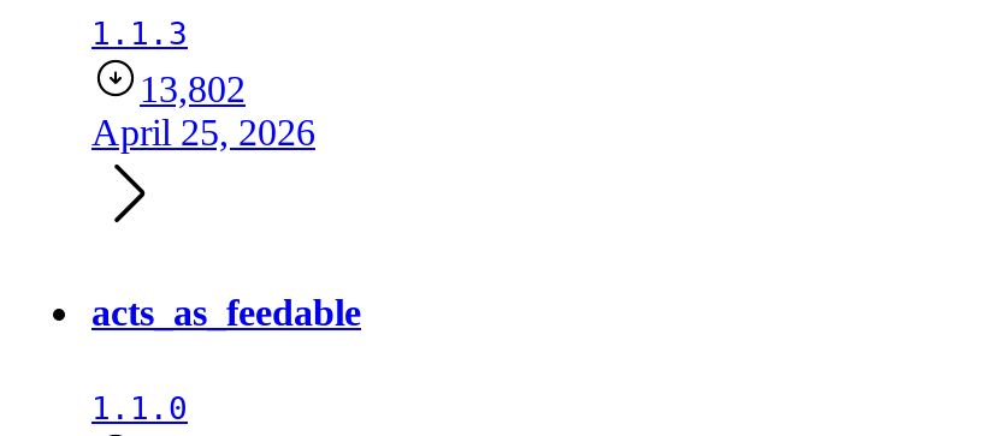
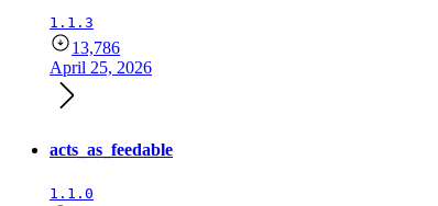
[140,68,246,109] 13,802 -> [72,38,120,57] 13,786

